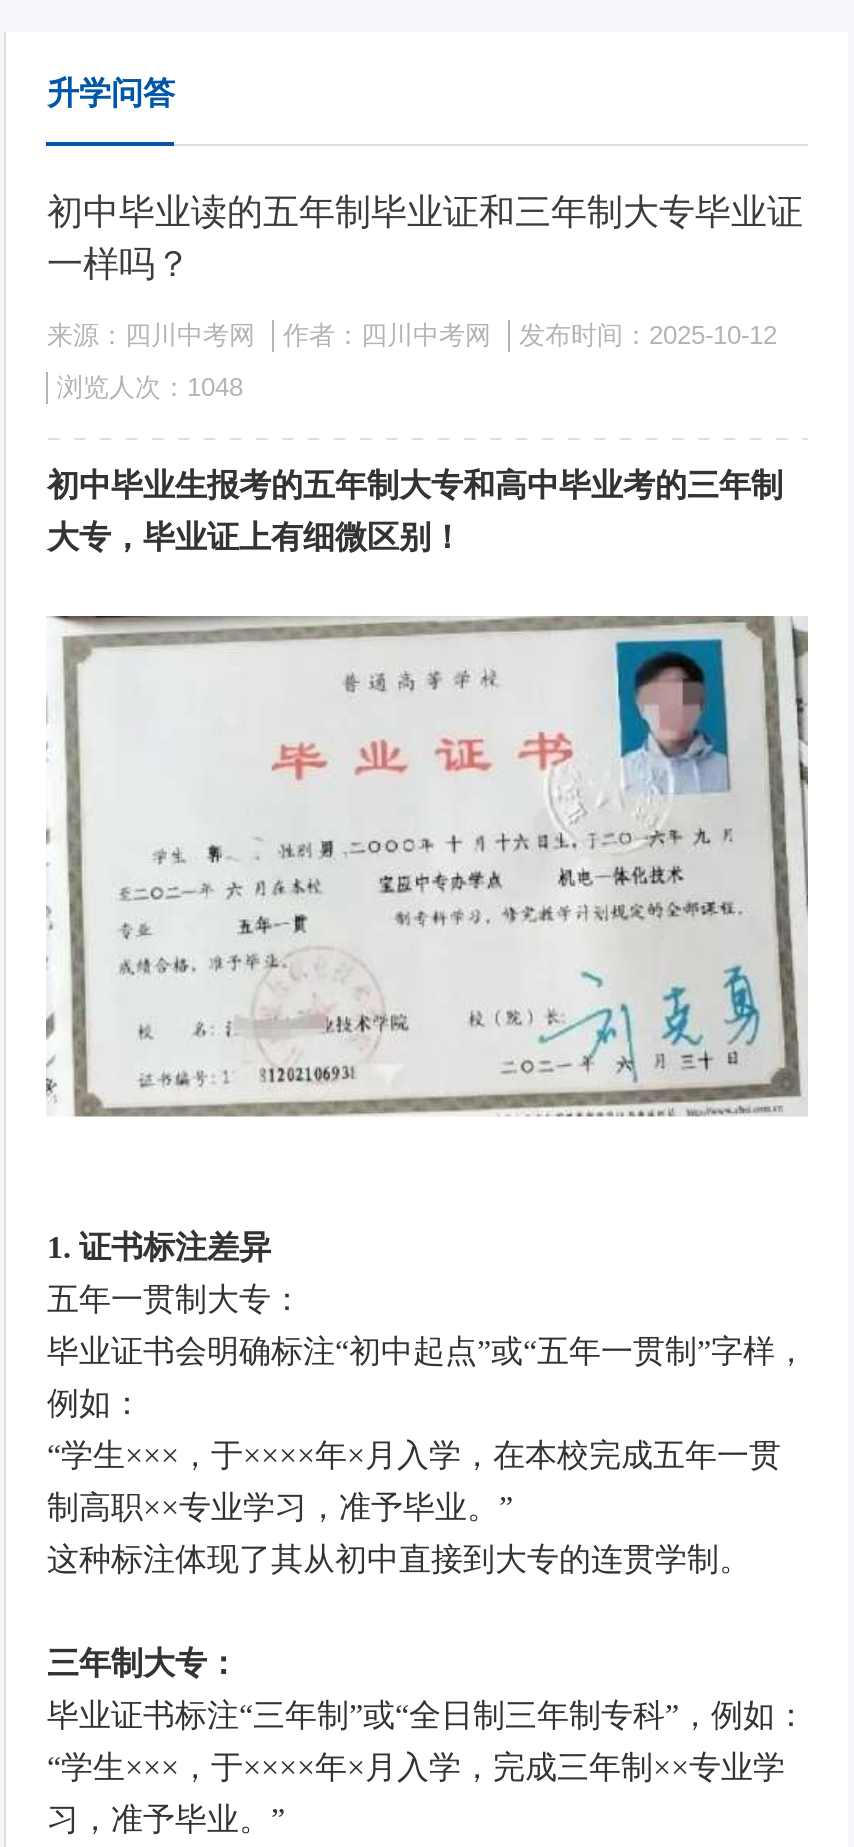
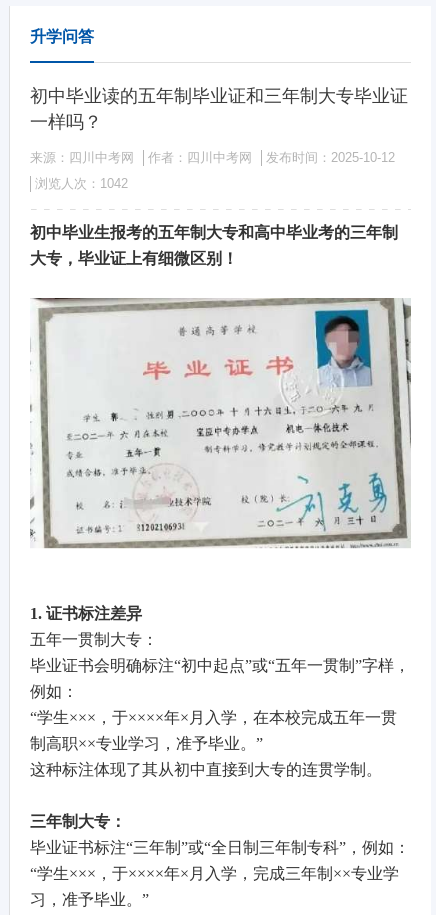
[57,372,243,402] 浏览人次：1048 -> [35,176,128,191] 浏览人次：1042

